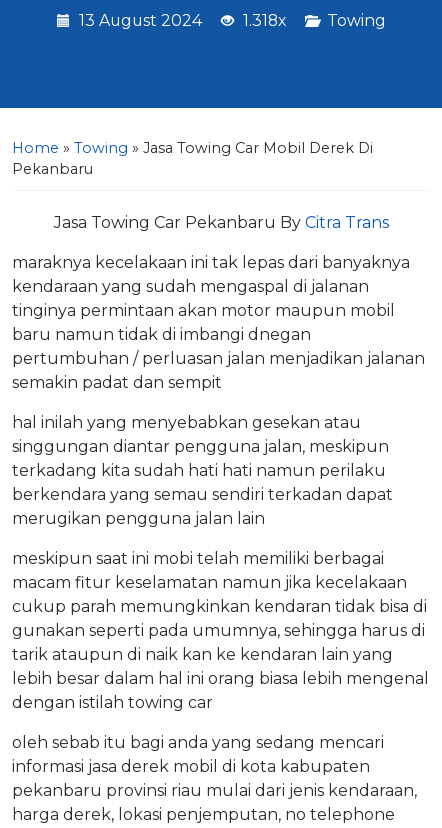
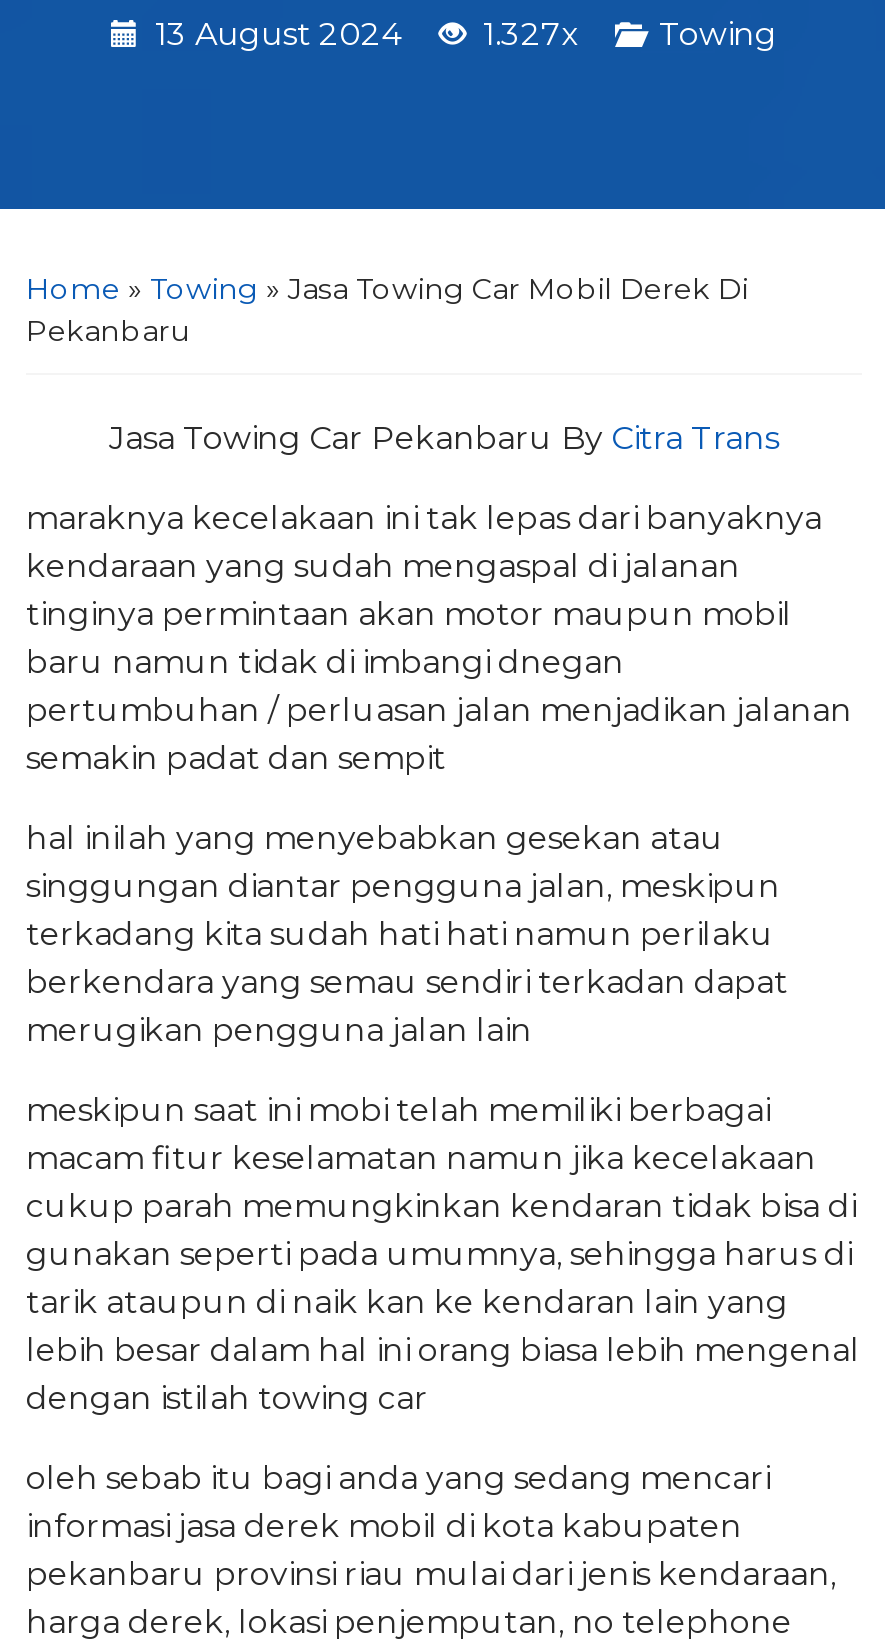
[74,11,385,30] 13 August 2024 1.318x Towing -> [147,16,777,54] 13 August 2024 1.327x Towing

